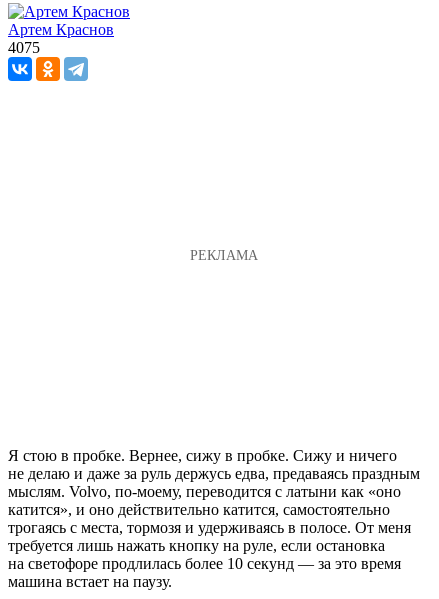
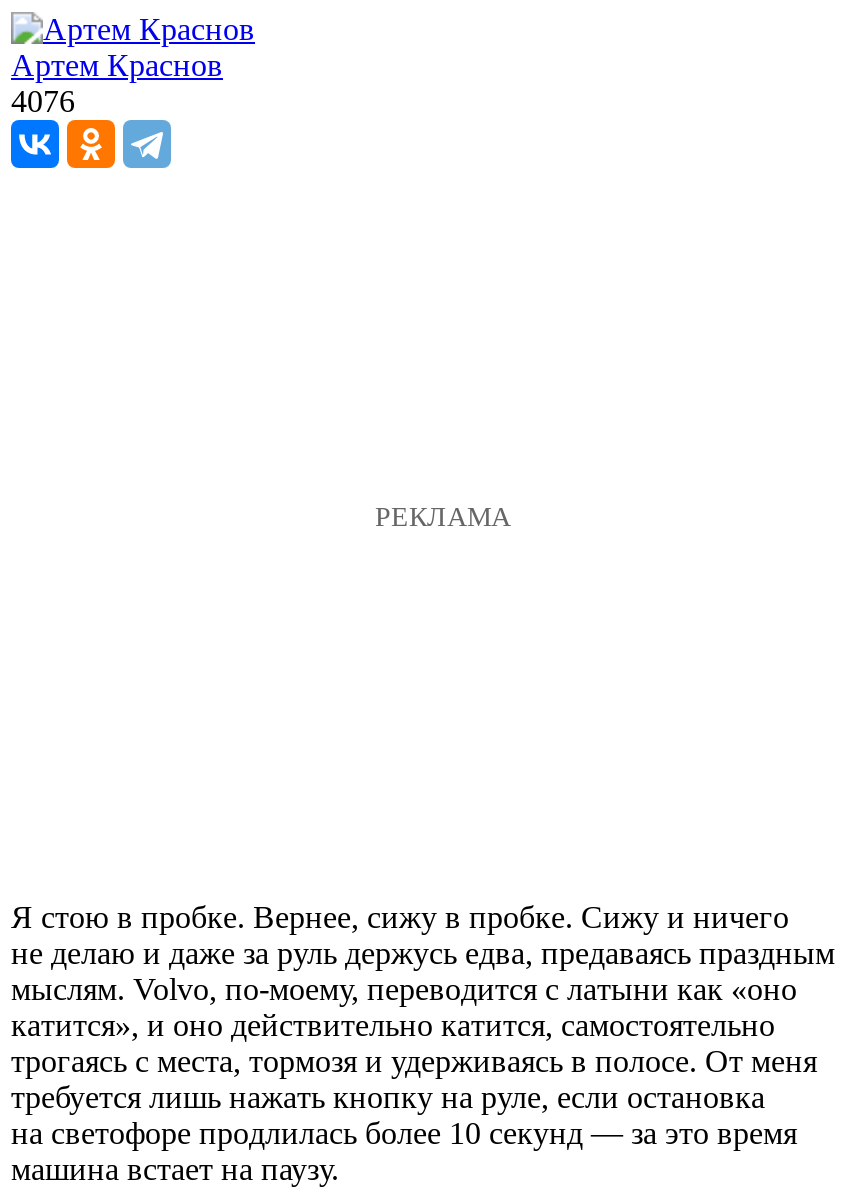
[8,39,40,56] 4075 -> [11,83,75,117] 4076

